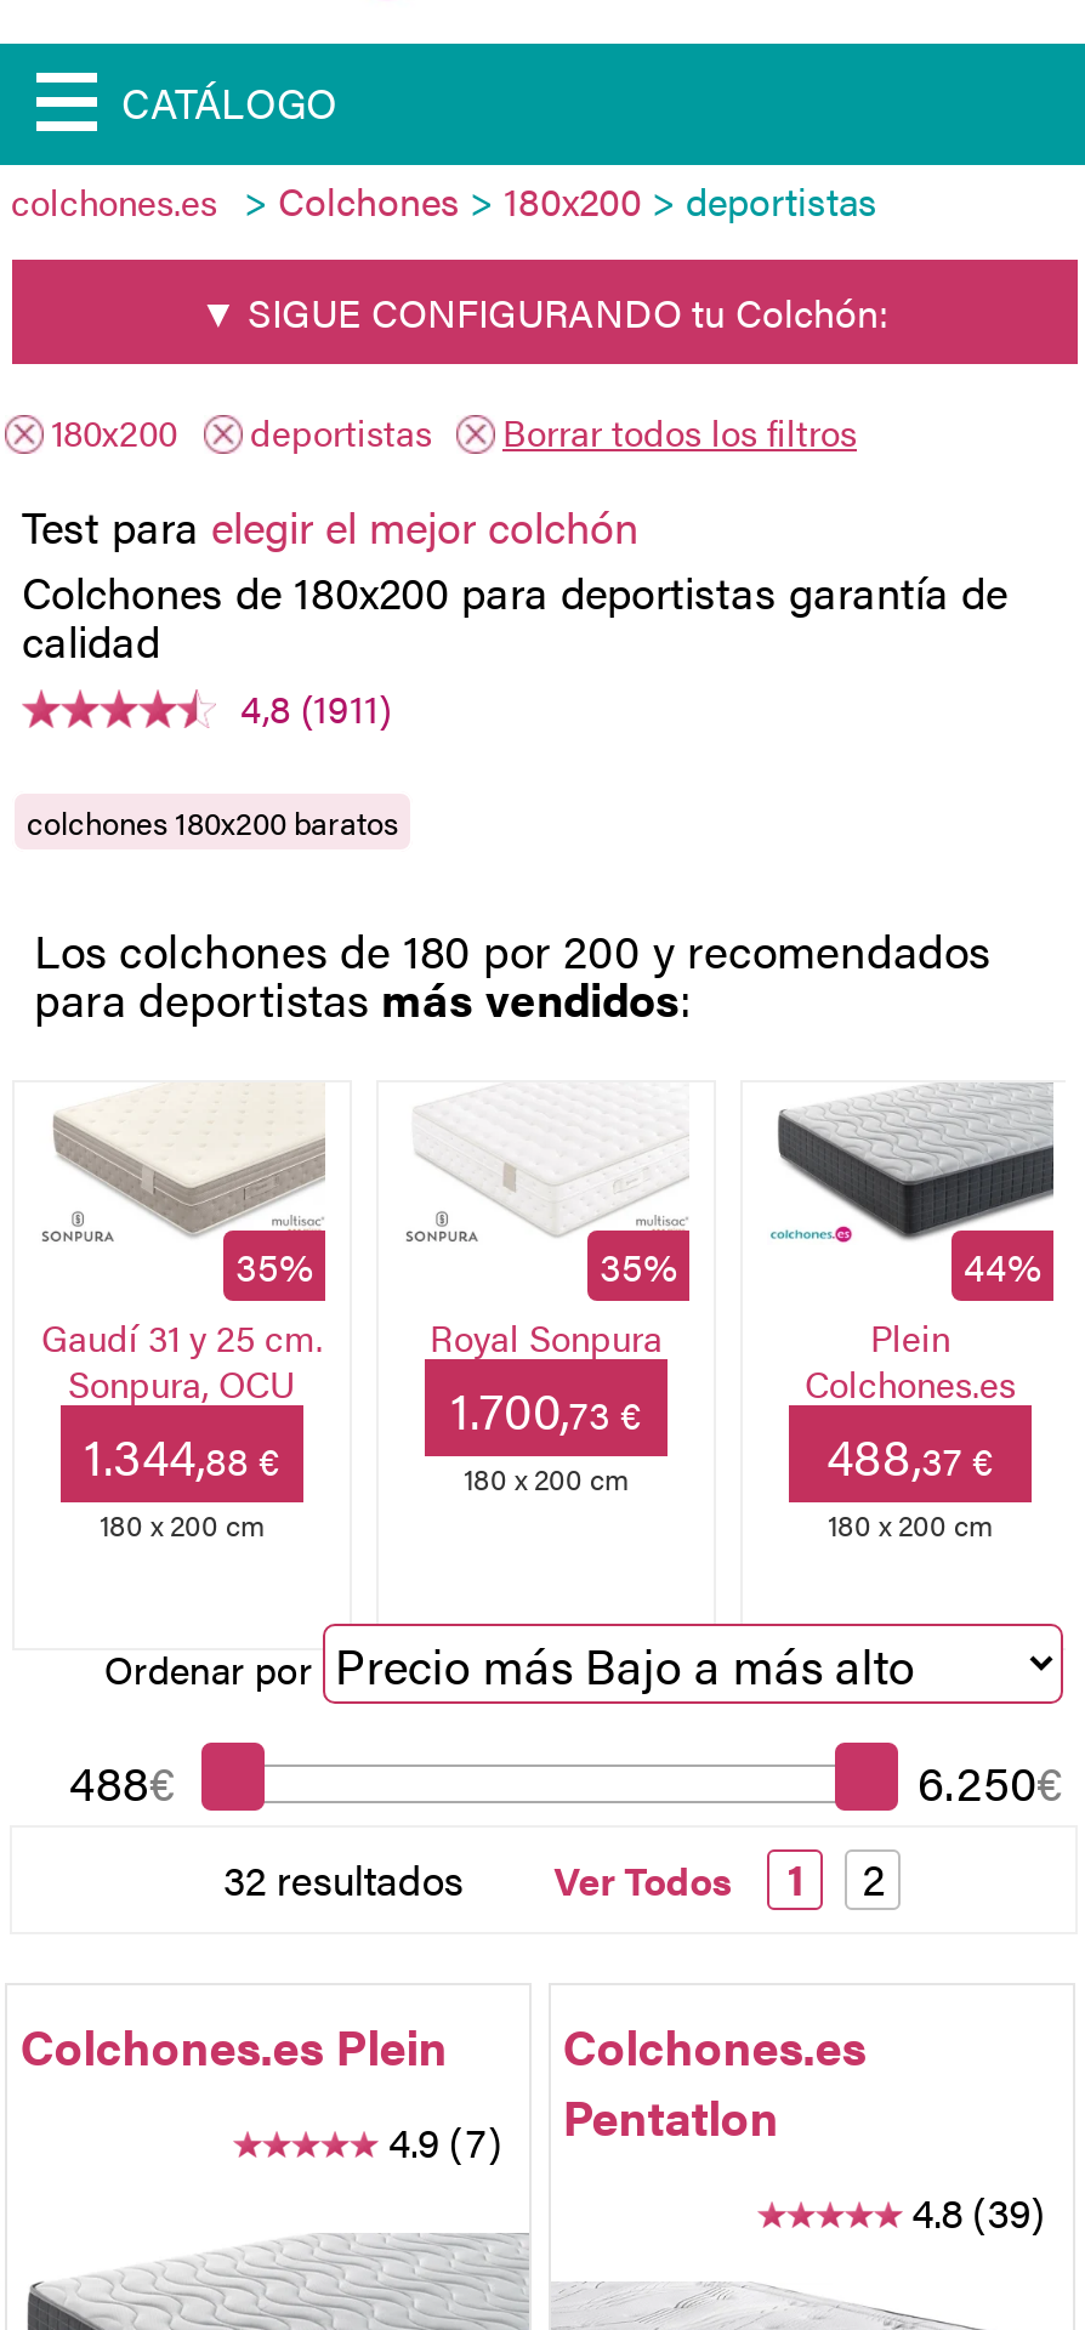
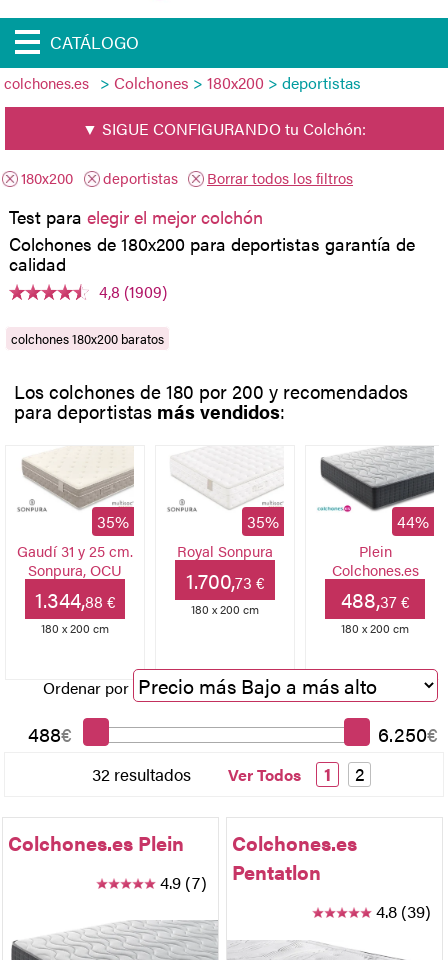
[240,680,391,736] 4,8 (1911) -> [99,280,167,303] 4,8 (1909)

